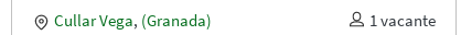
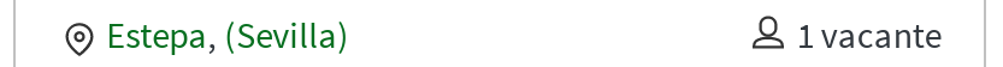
[54,10,211,31] Cullar Vega, (Granada) -> [106,13,349,58] Estepa, (Sevilla)

